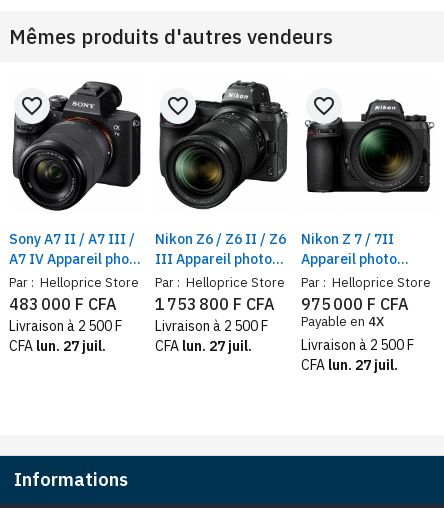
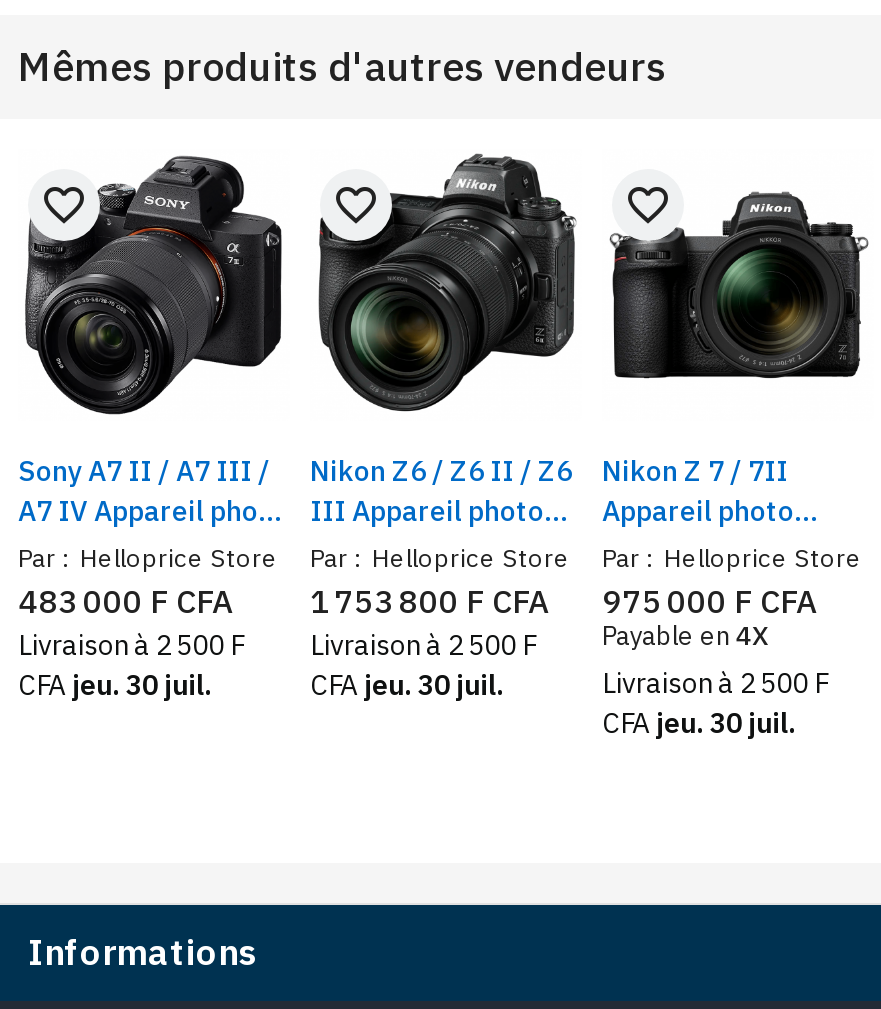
[9,337,106,355] CFA lun. 27 juil. -> [18,667,212,703] CFA jeu. 30 juil.
[155,337,252,355] CFA lun. 27 juil. -> [310,667,504,703] CFA jeu. 30 juil.
[301,356,398,374] CFA lun. 27 juil. -> [602,705,796,741] CFA jeu. 30 juil.

